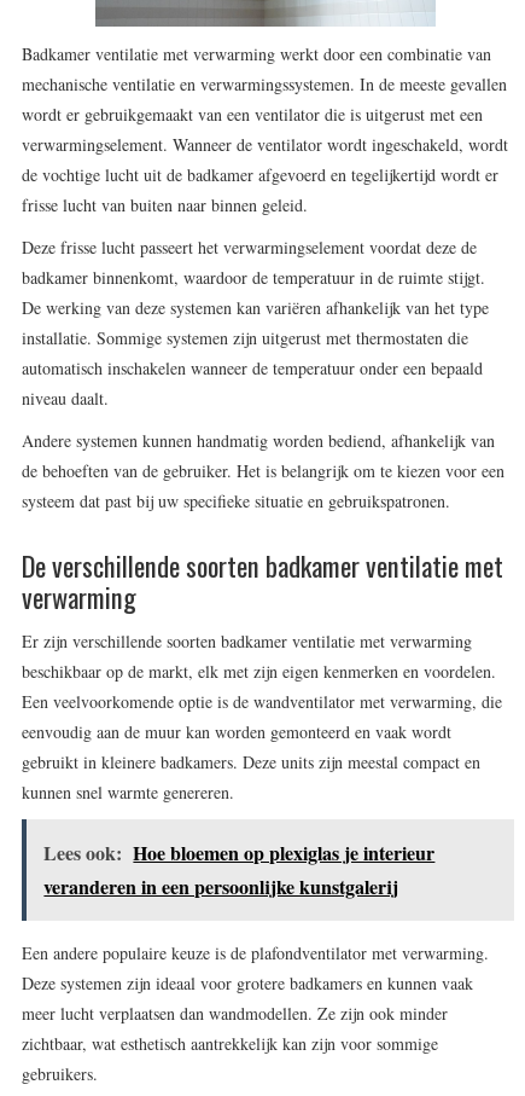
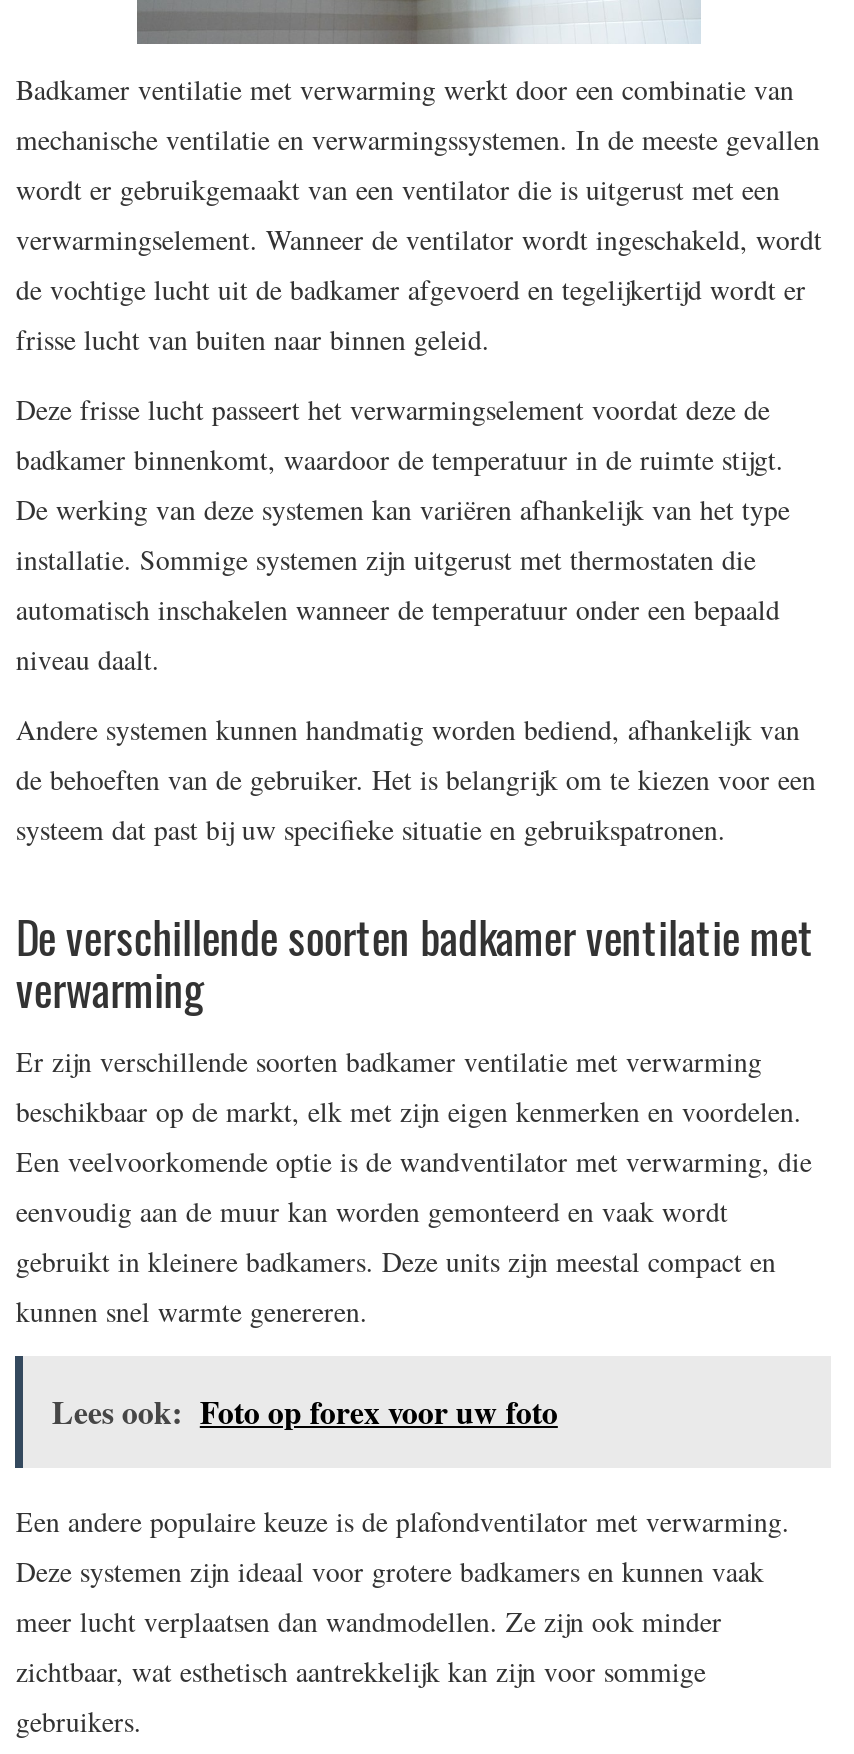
[44,838,435,900] Lees ook: Hoe bloemen op plexiglas je interieur | veranderen in een persoonlijke kunstgalerij -> [52,1388,558,1434] Lees ook: Foto op forex voor uw foto

